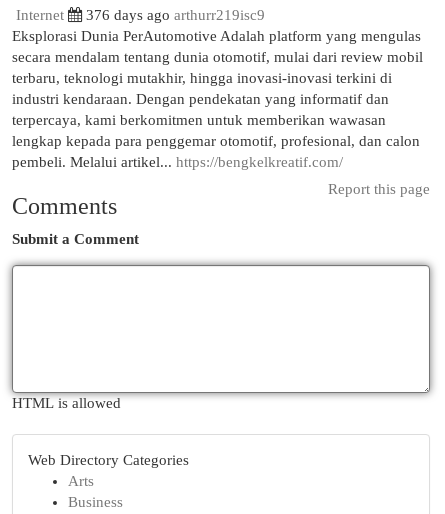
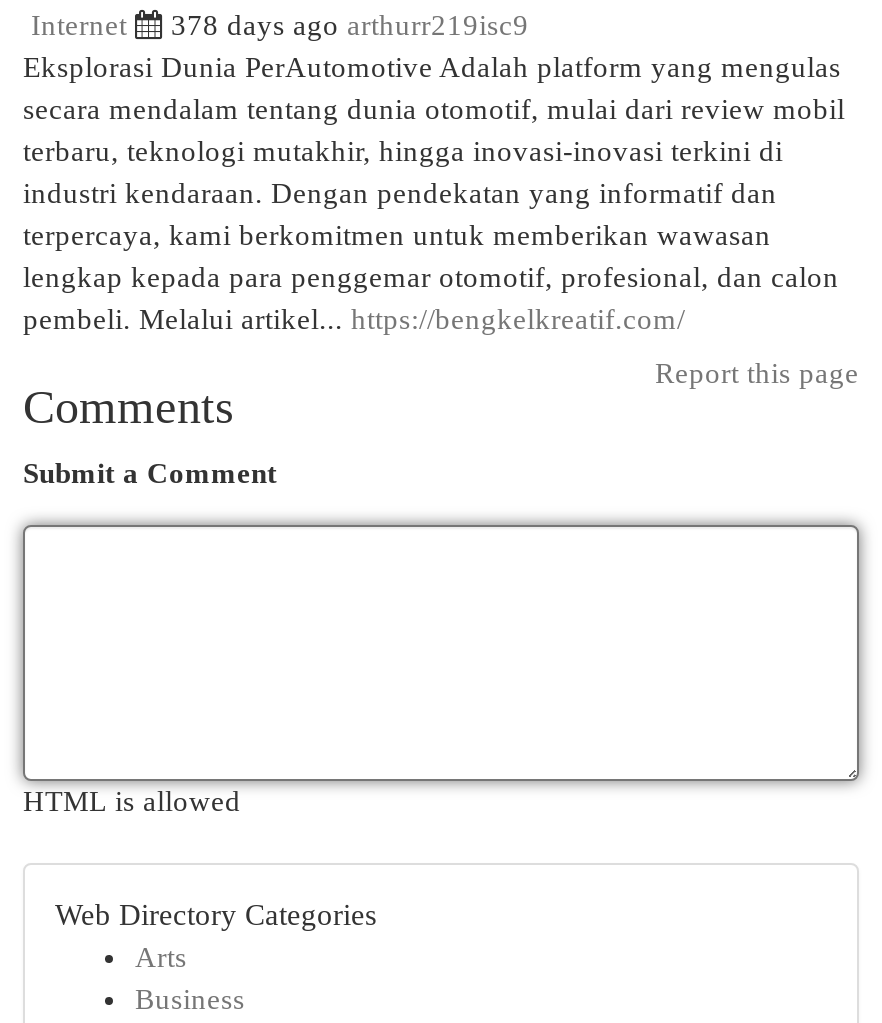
[86,7,265,23] 376 days ago arthurr219isc9 -> [171,9,529,41] 378 days ago arthurr219isc9

